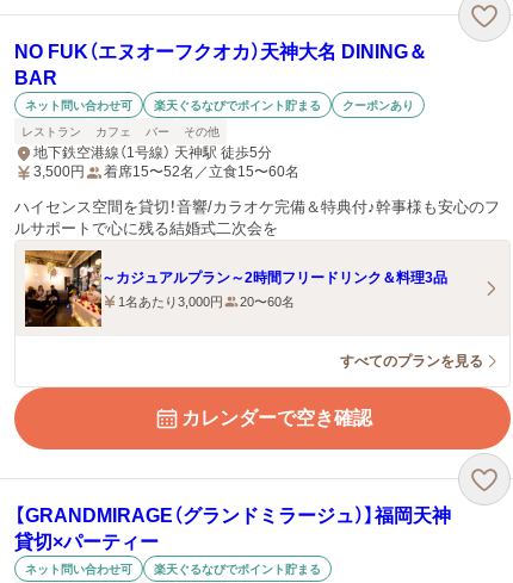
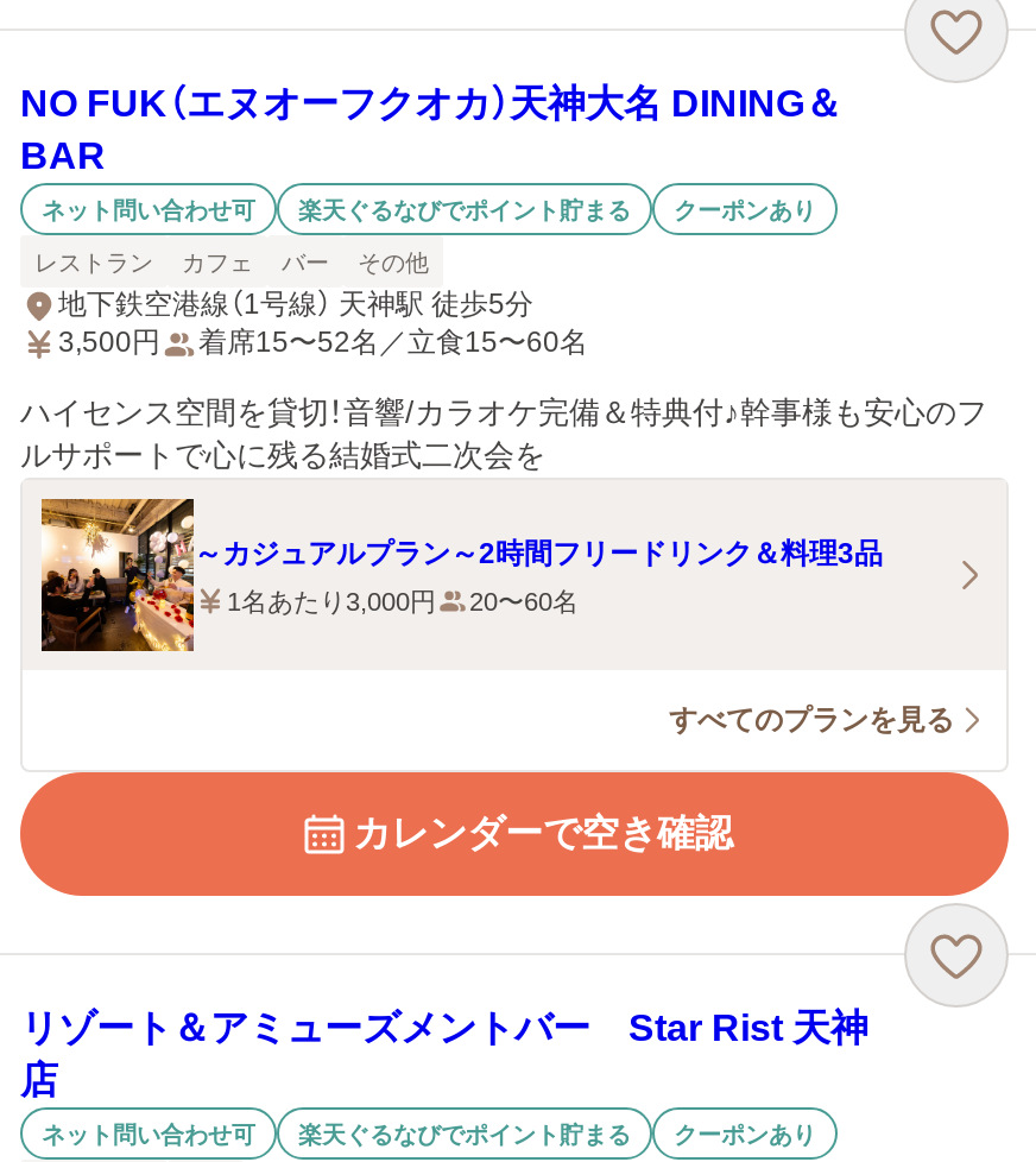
[14,506,451,552] 【GRANDMIRAGE（グランドミラージュ）】福岡天神 | 貸切×パーティー -> [20,1008,868,1100] リゾート＆アミューズメントバー Star Rist 天神 | 店
none -> [674,1120,816,1147] クーポンあり

